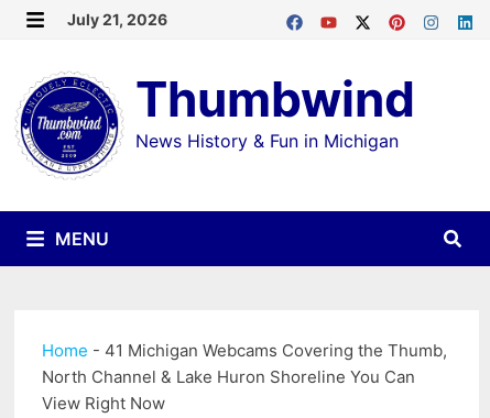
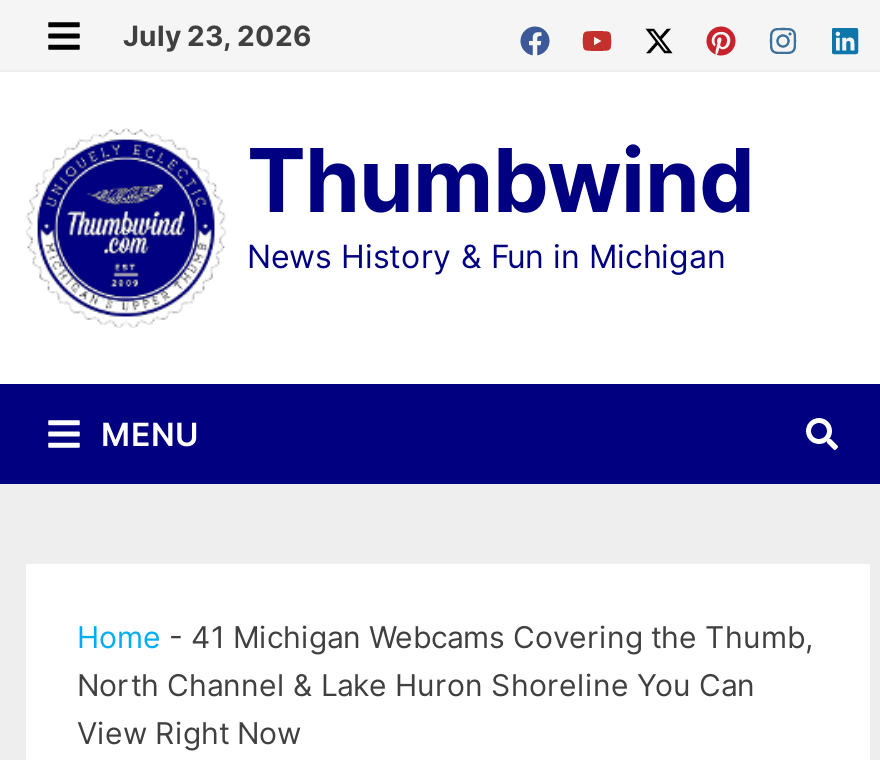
[68,10,168,29] July 21, 2026 -> [123,18,311,52] July 23, 2026

